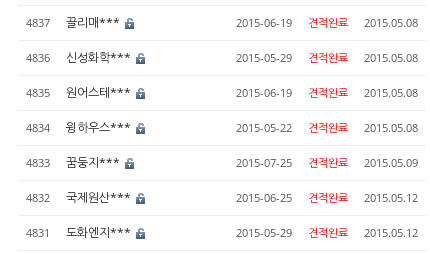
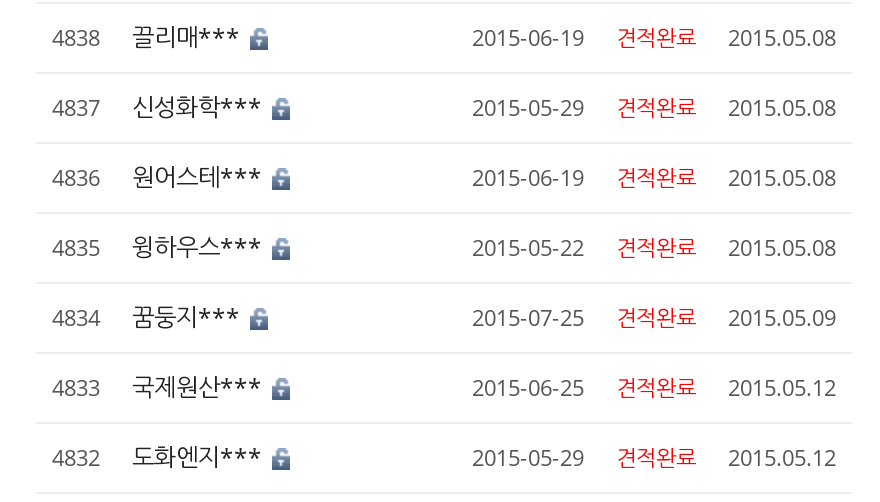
[26,14,123,31] 4837 끌리매*** -> [52,20,246,54] 4838 끌리매***
[26,49,134,66] 4836 신성화학*** -> [52,90,268,124] 4837 신성화학***
[26,84,134,101] 4835 원어스테*** -> [52,160,268,194] 4836 원어스테***
[26,119,134,136] 4834 윙하우스*** -> [52,230,268,264] 4835 윙하우스***
[26,154,123,171] 4833 꿈둥지*** -> [52,300,246,334] 4834 꿈둥지***
[26,189,134,206] 4832 국제원산*** -> [52,370,268,404] 4833 국제원산***
[26,224,134,241] 4831 도화엔지*** -> [52,440,268,474] 4832 도화엔지***

